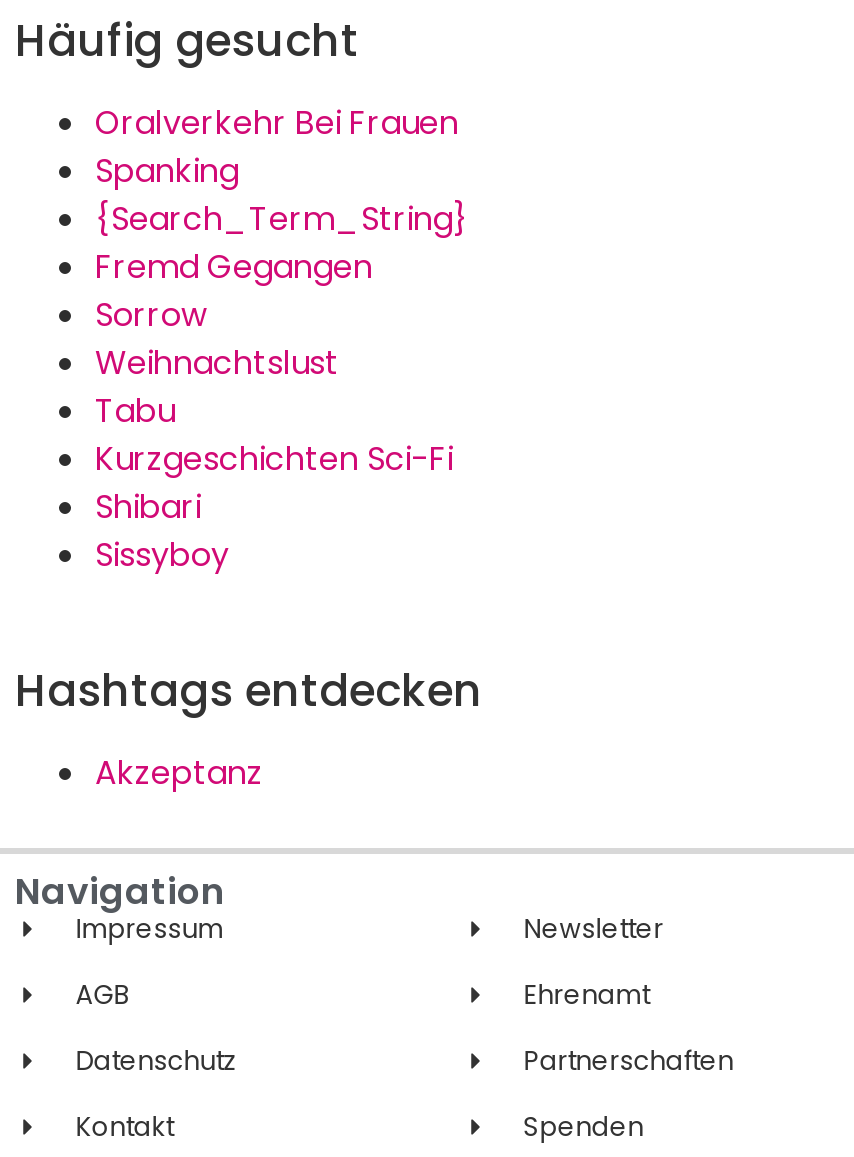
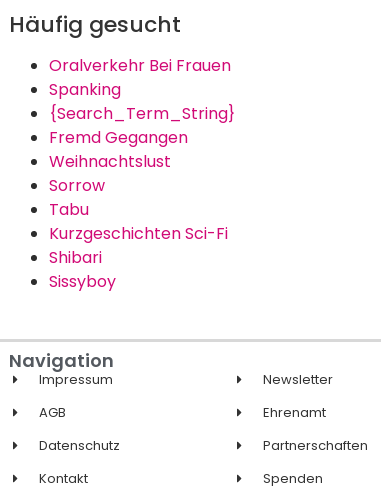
moved [95,291,207,337] -> [49,174,105,197]: Sorrow
[15,659,483,795] Hashtags entdecken | Akzeptanz -> none

